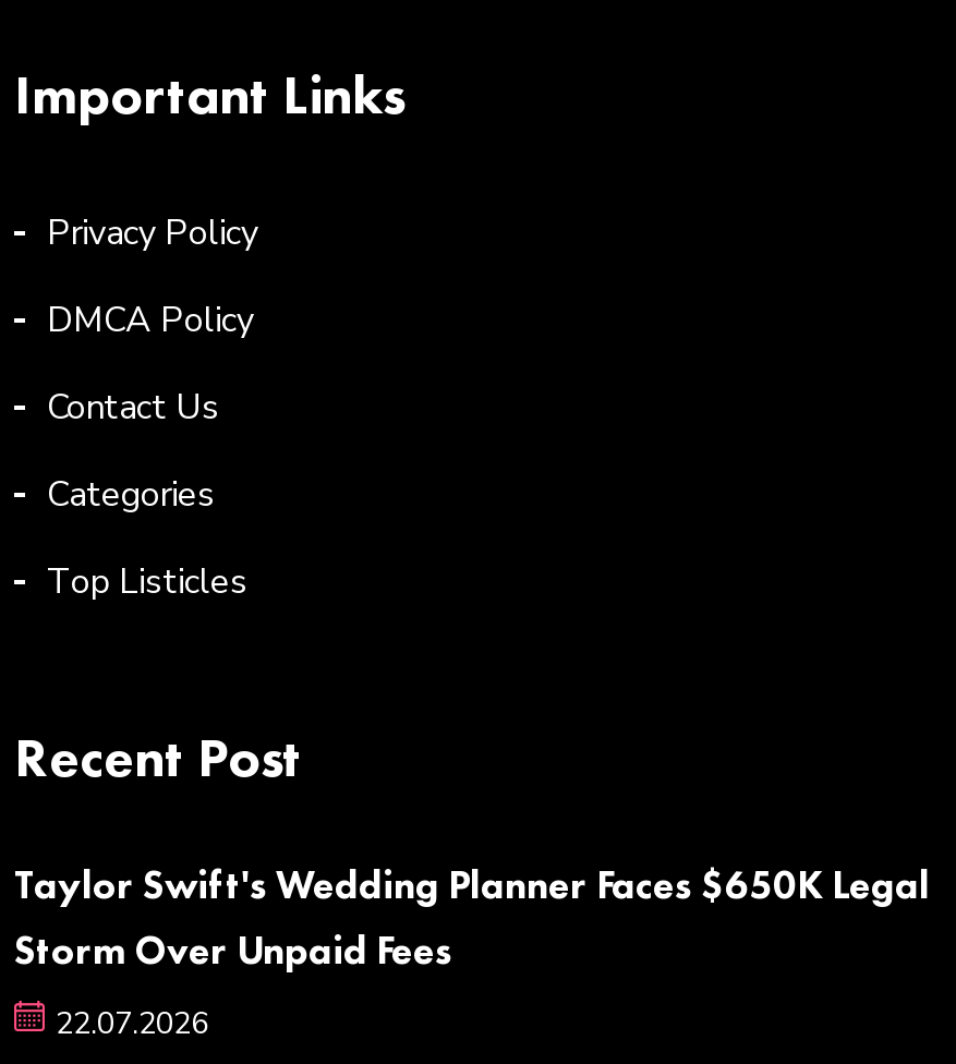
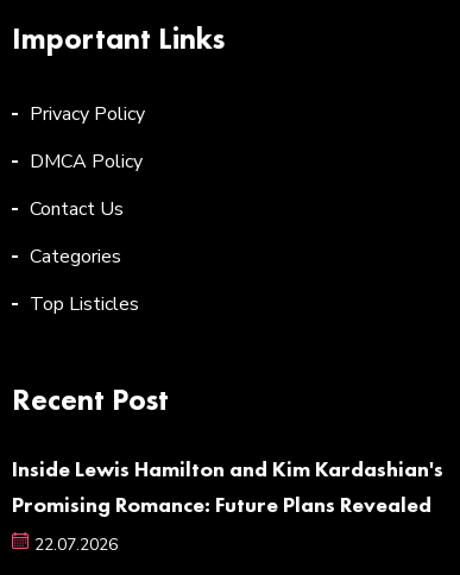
[14,859,930,974] Taylor Swift's Wedding Planner Faces $650K Legal | Storm Over Unpaid Fees -> [12,455,443,518] Inside Lewis Hamilton and Kim Kardashian's | Promising Romance: Future Plans Revealed

